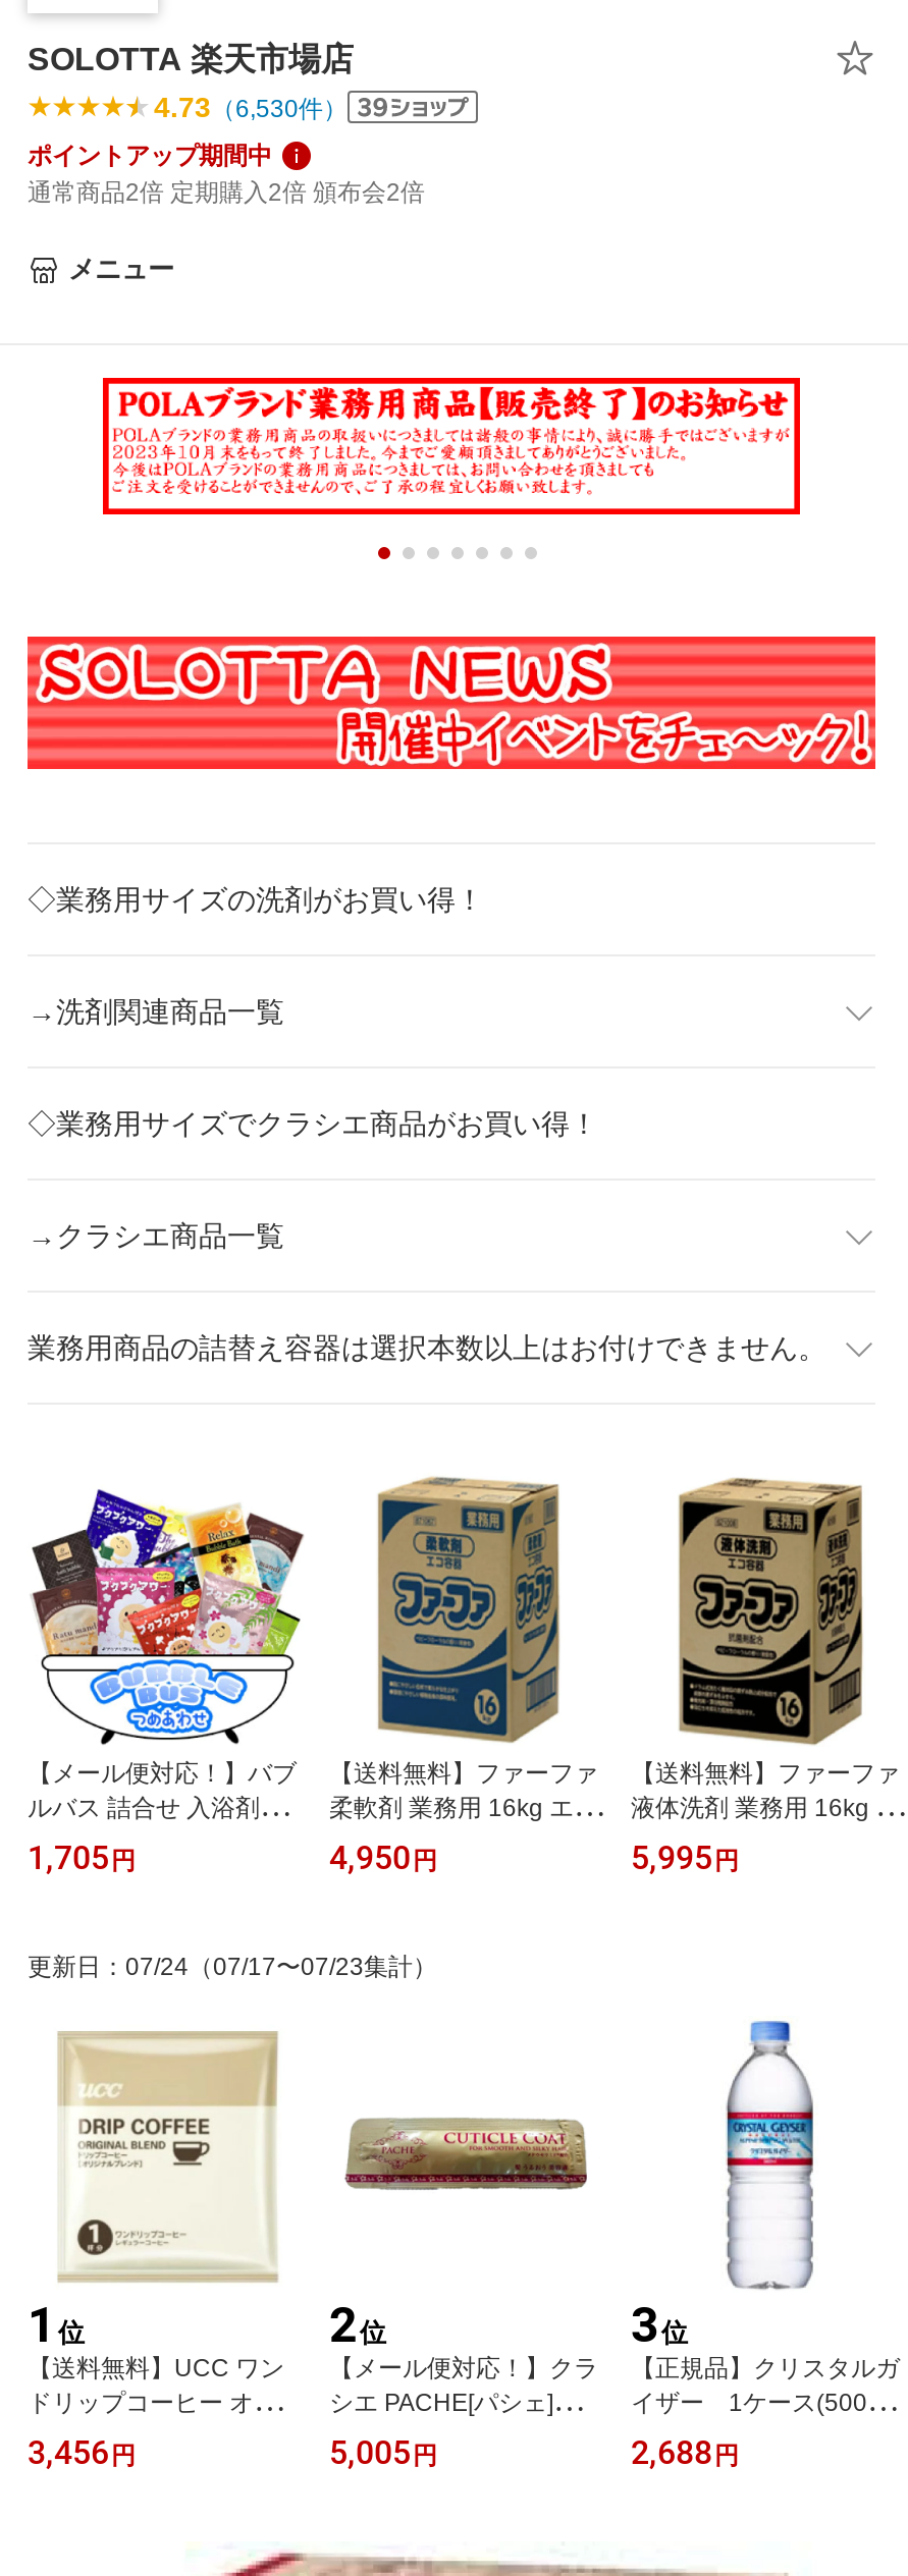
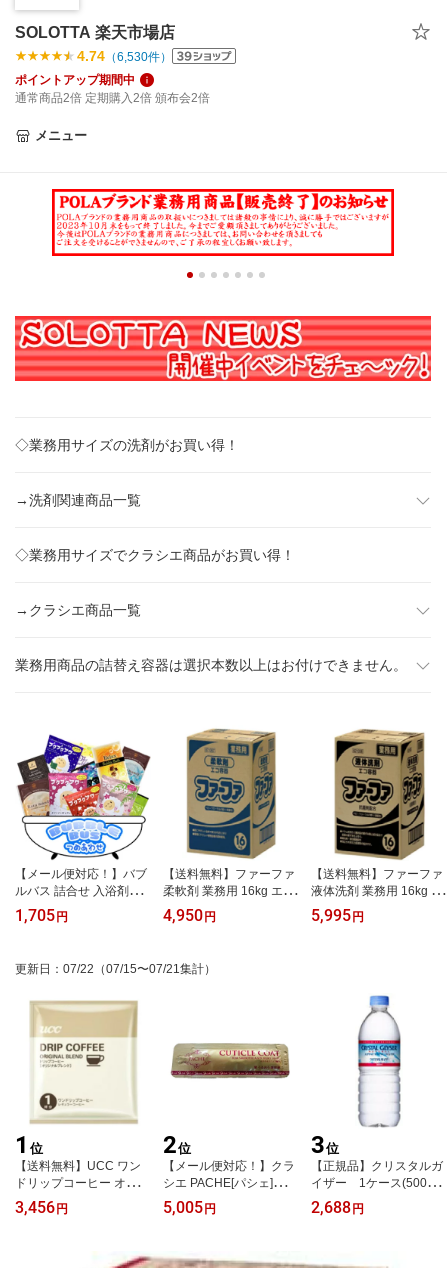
[154,91,348,123] 4.73（6,530件） -> [77,48,172,64] 4.74（6,530件）
[28,1953,437,1982] 更新日：07/24（07/17〜07/23集計） -> [15,962,216,976] 更新日：07/22（07/15〜07/21集計）

